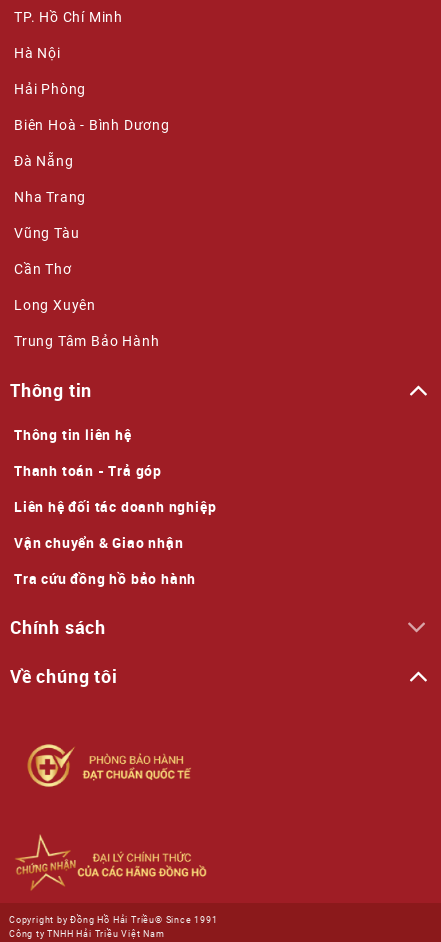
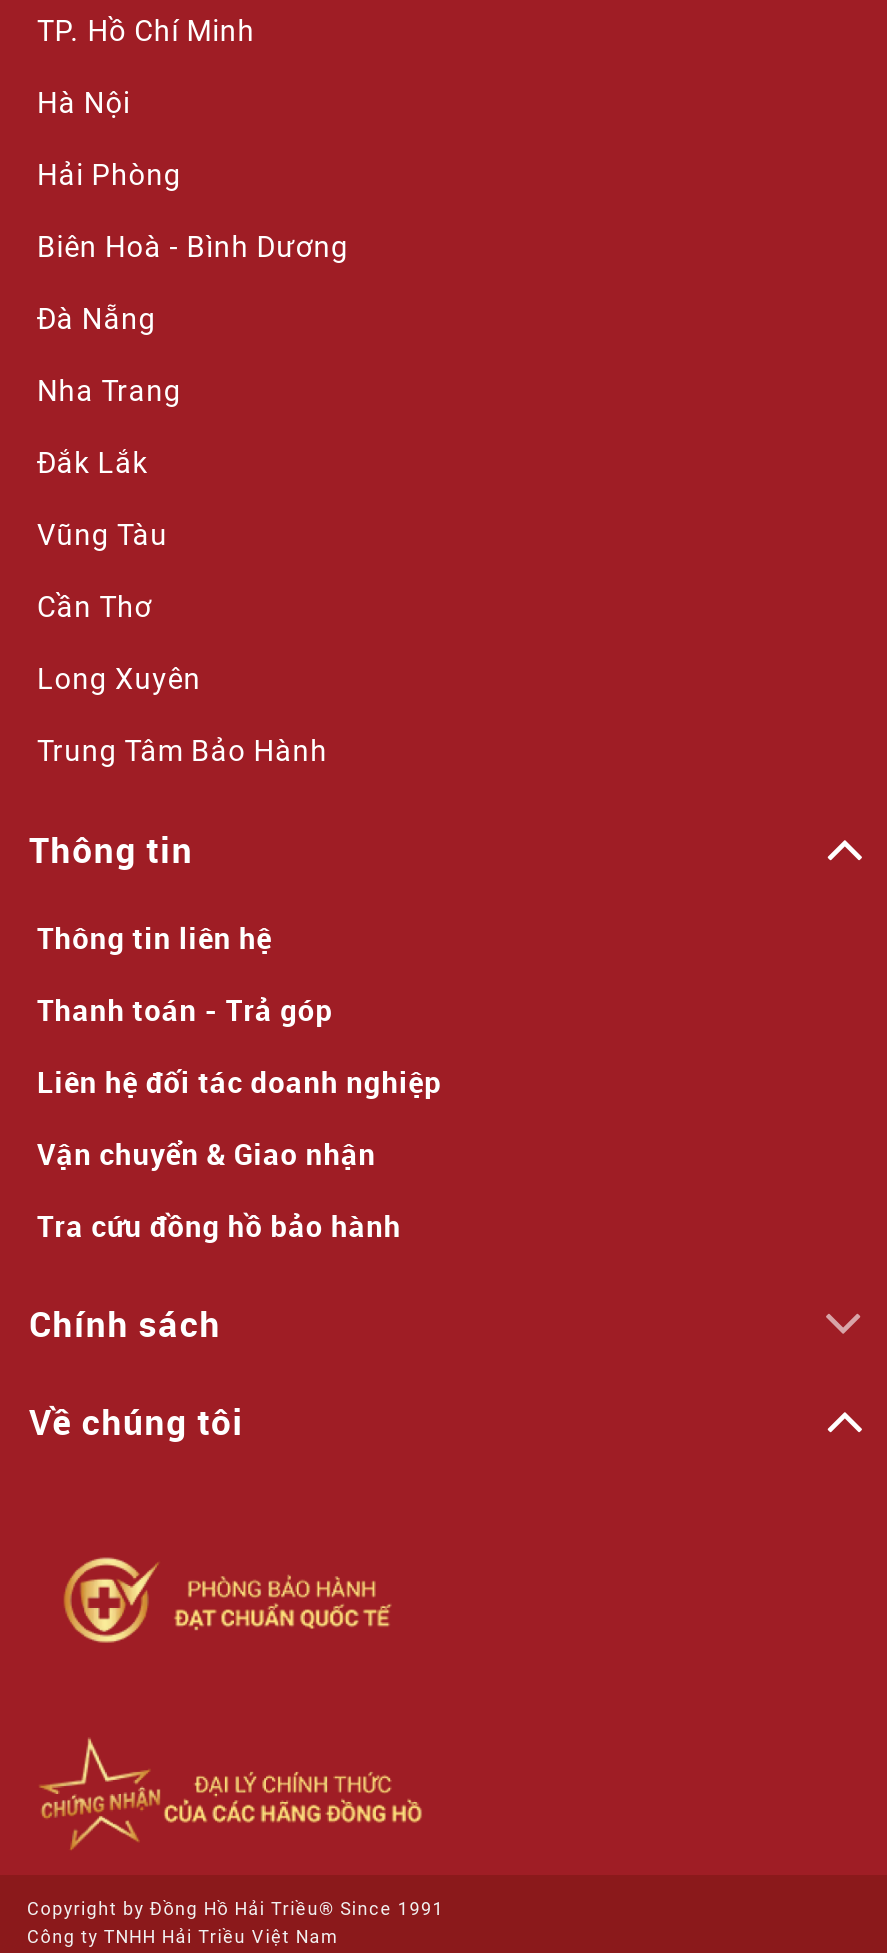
none -> [37,447,148,481] Đắk Lắk

